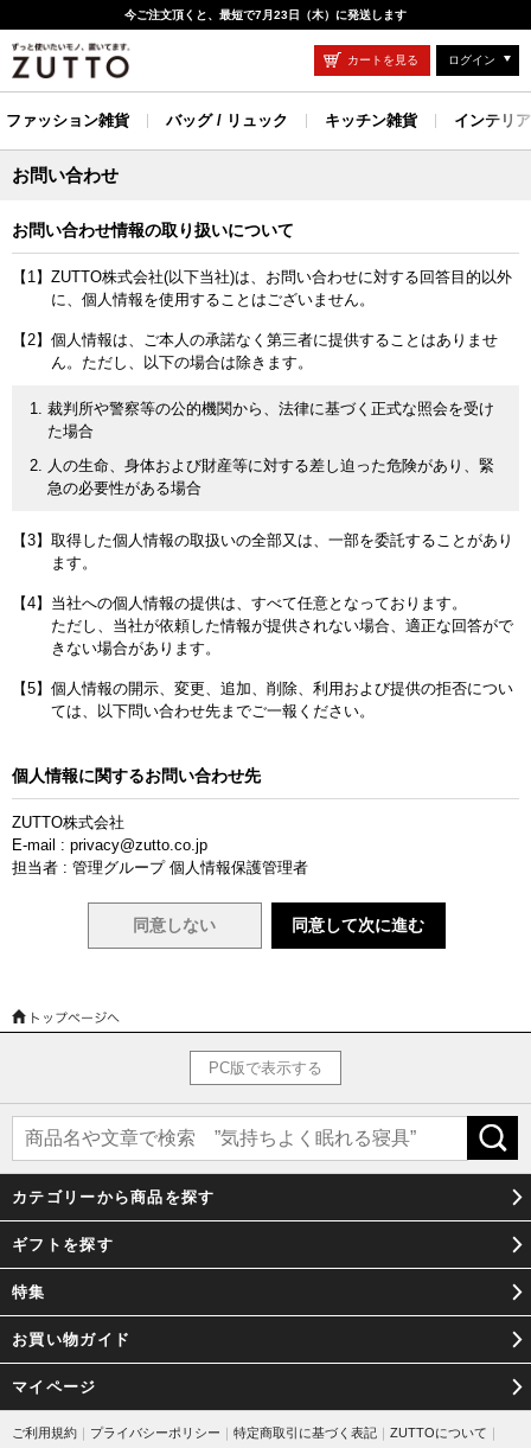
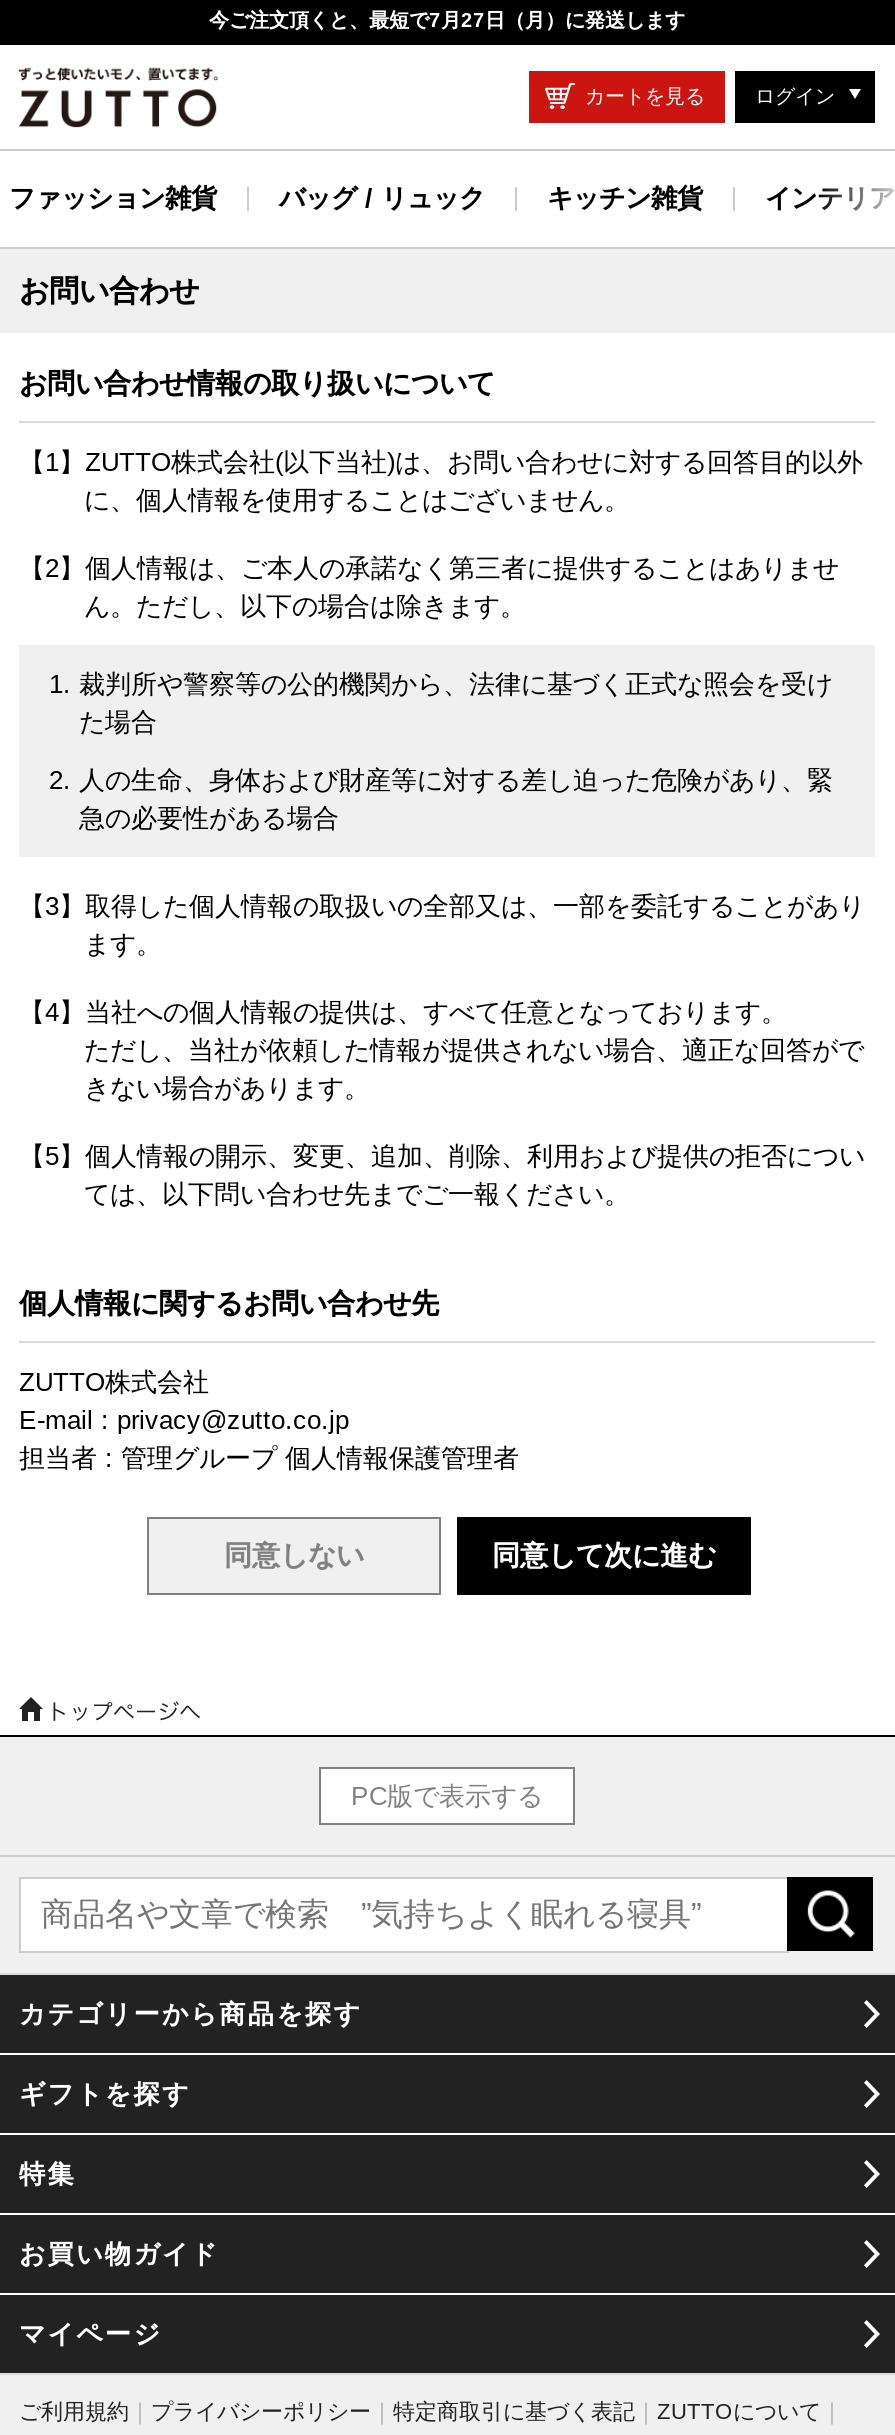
[124,8,407,21] 今ご注文頂くと、最短で7月23日（木）に発送します -> [209,9,685,31] 今ご注文頂くと、最短で7月27日（月）に発送します

